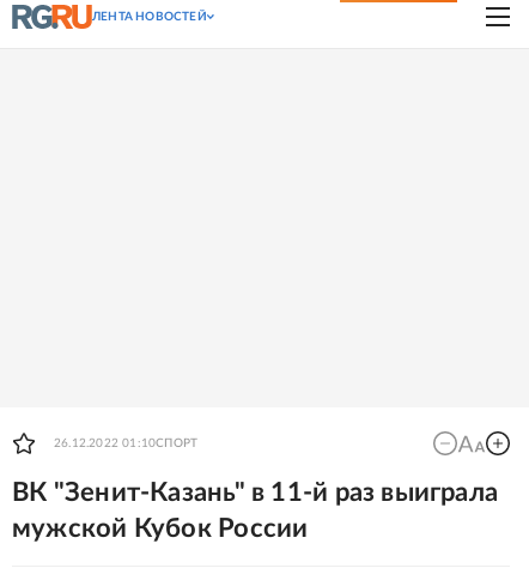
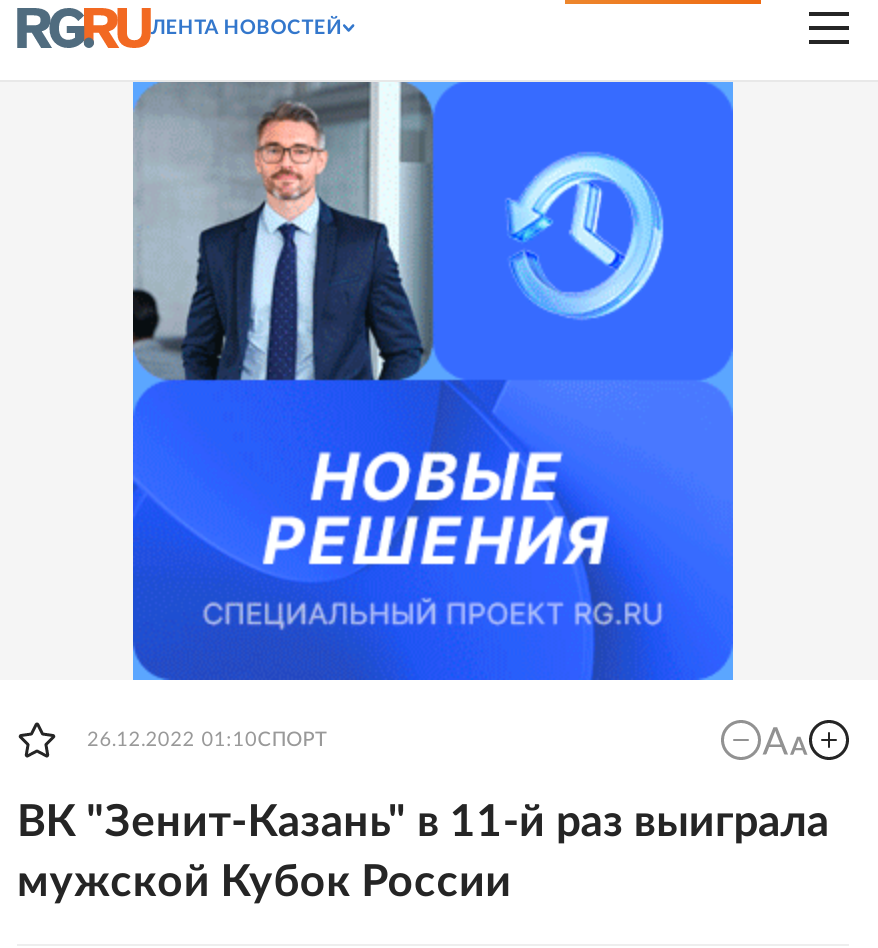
none -> [131,80,735,682] [image]

